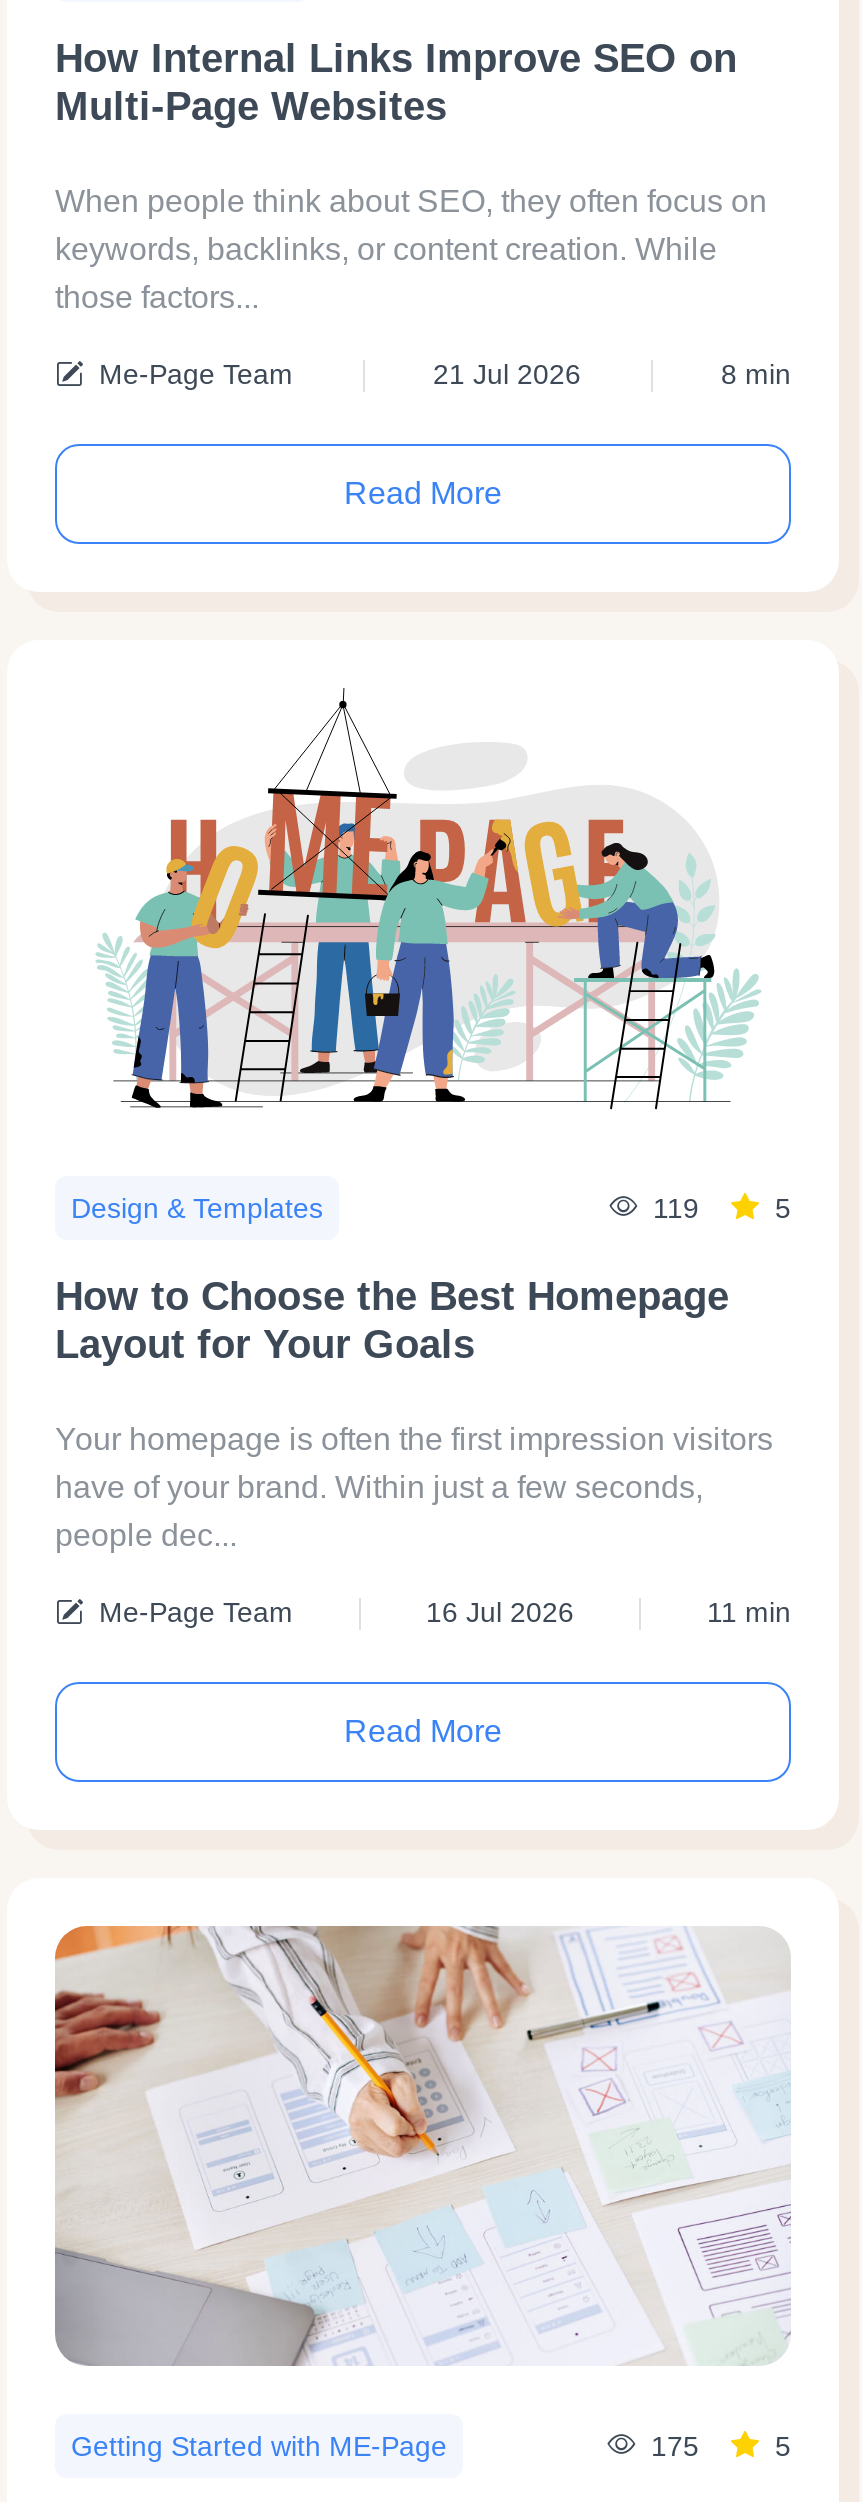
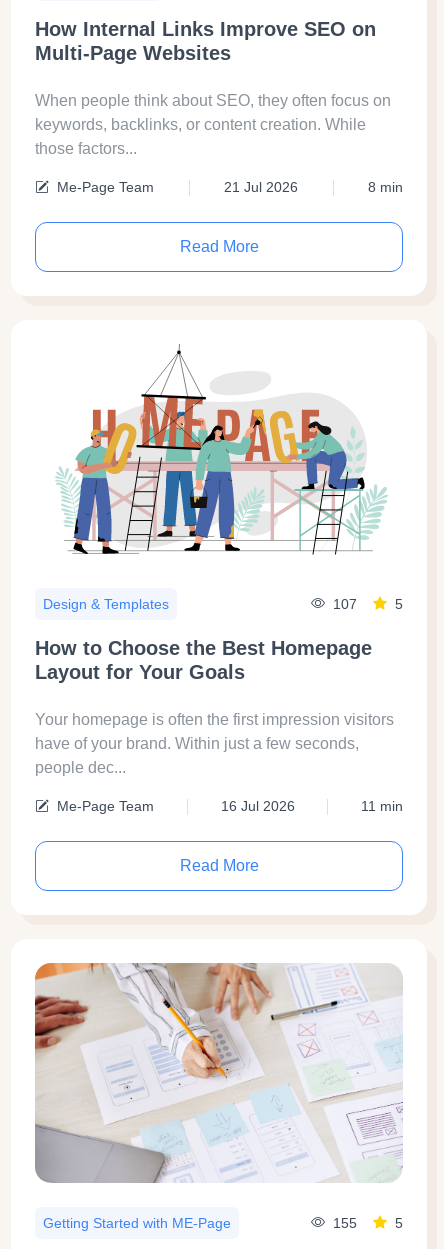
[653,1191,699,1223] 119 -> [333,595,357,611] 107
[651,2429,699,2461] 175 -> [333,1214,357,1230] 155

